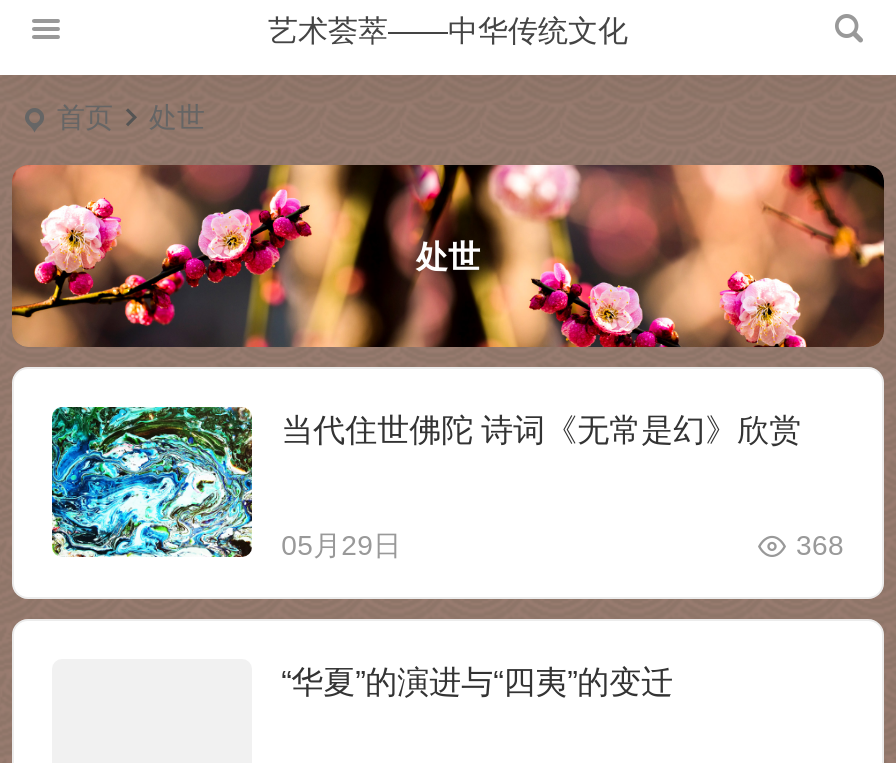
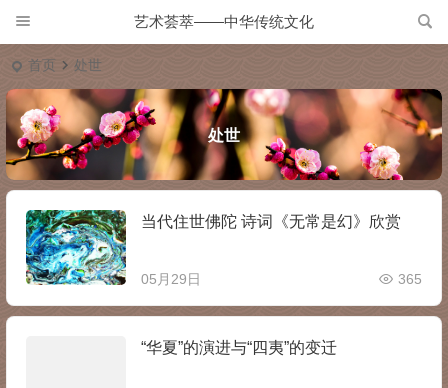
[796,530,844,562] 368 -> [398,271,422,287] 365

